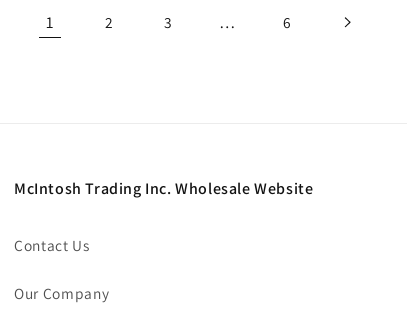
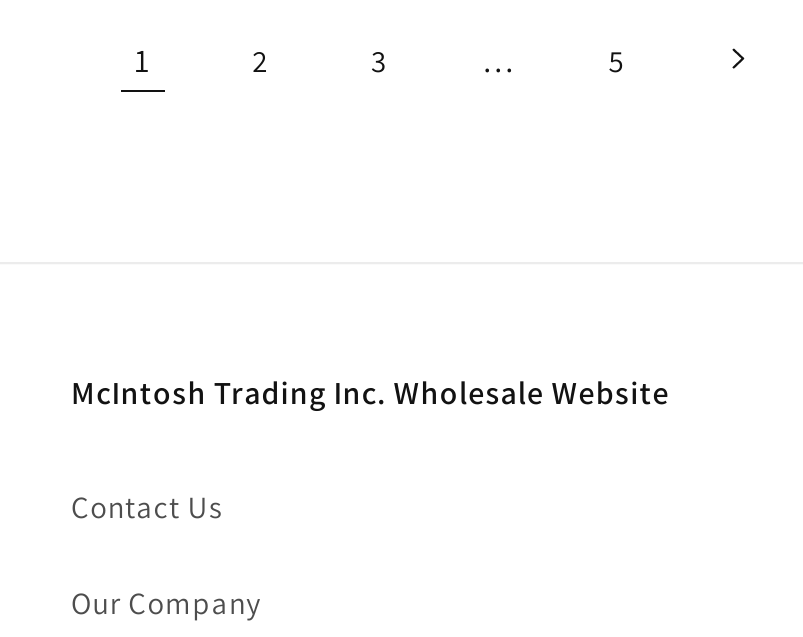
[283,12,291,32] 6 -> [609,39,626,79] 5

